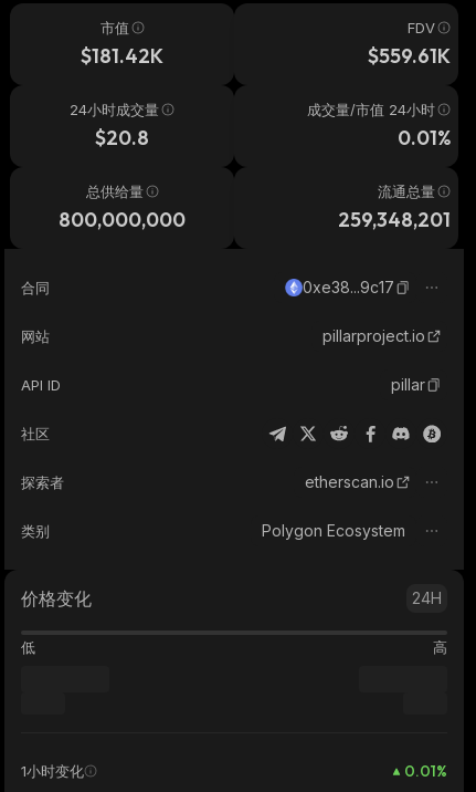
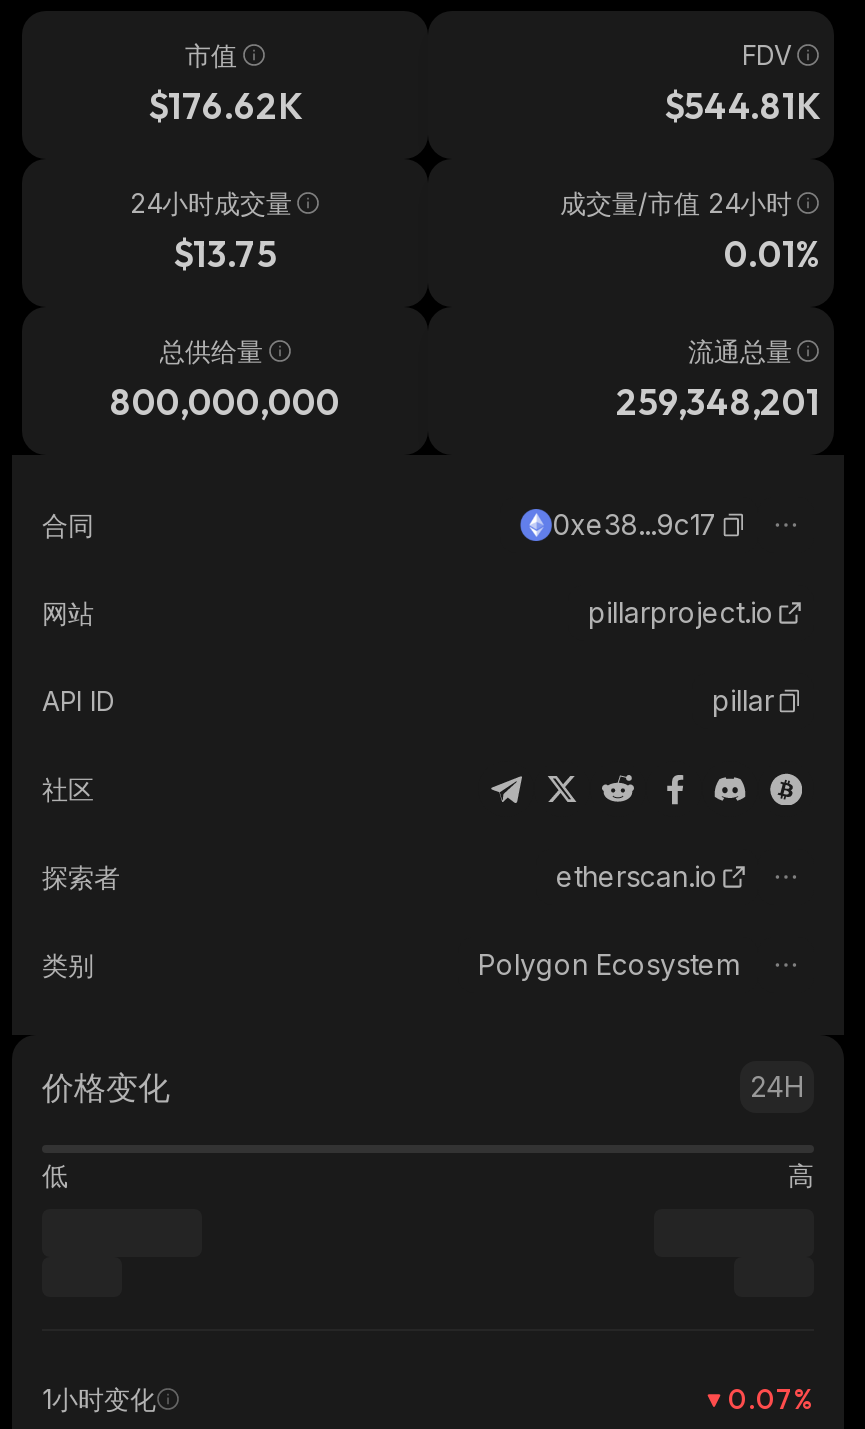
[81,43,163,69] $181.42K -> [148,83,302,129] $176.62K
[368,43,451,69] $559.61K -> [664,83,820,129] $544.81K
[95,125,149,150] $20.8 -> [173,231,277,277] $13.75
[404,761,447,781] 0.01% -> [728,1381,814,1417] 0.07%

